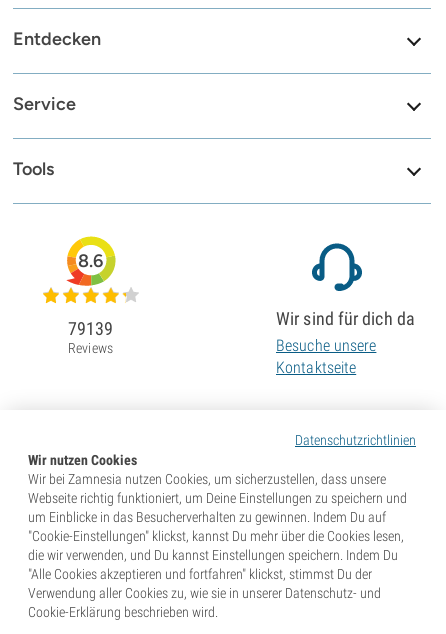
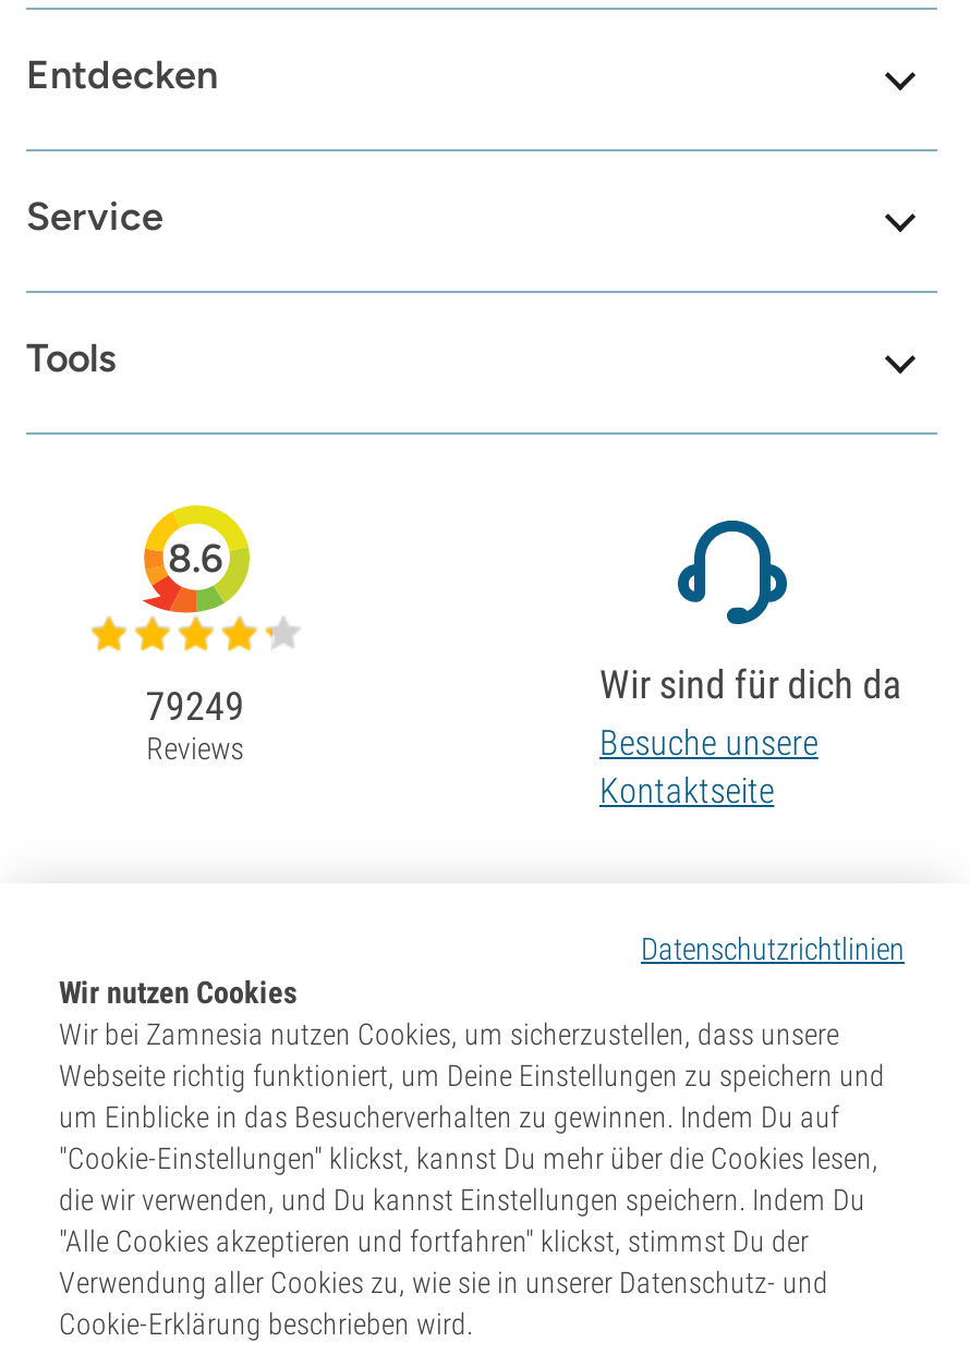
[68,318,113,339] 79139 -> [146,683,245,729] 79249

